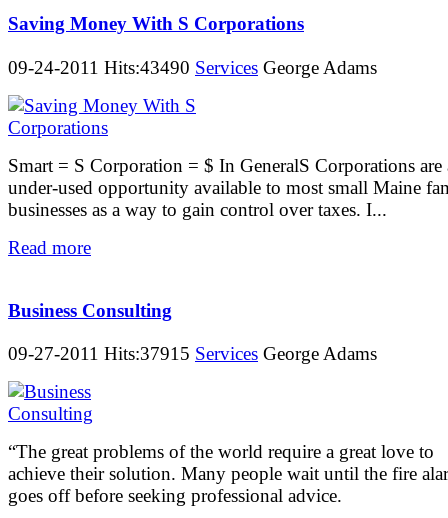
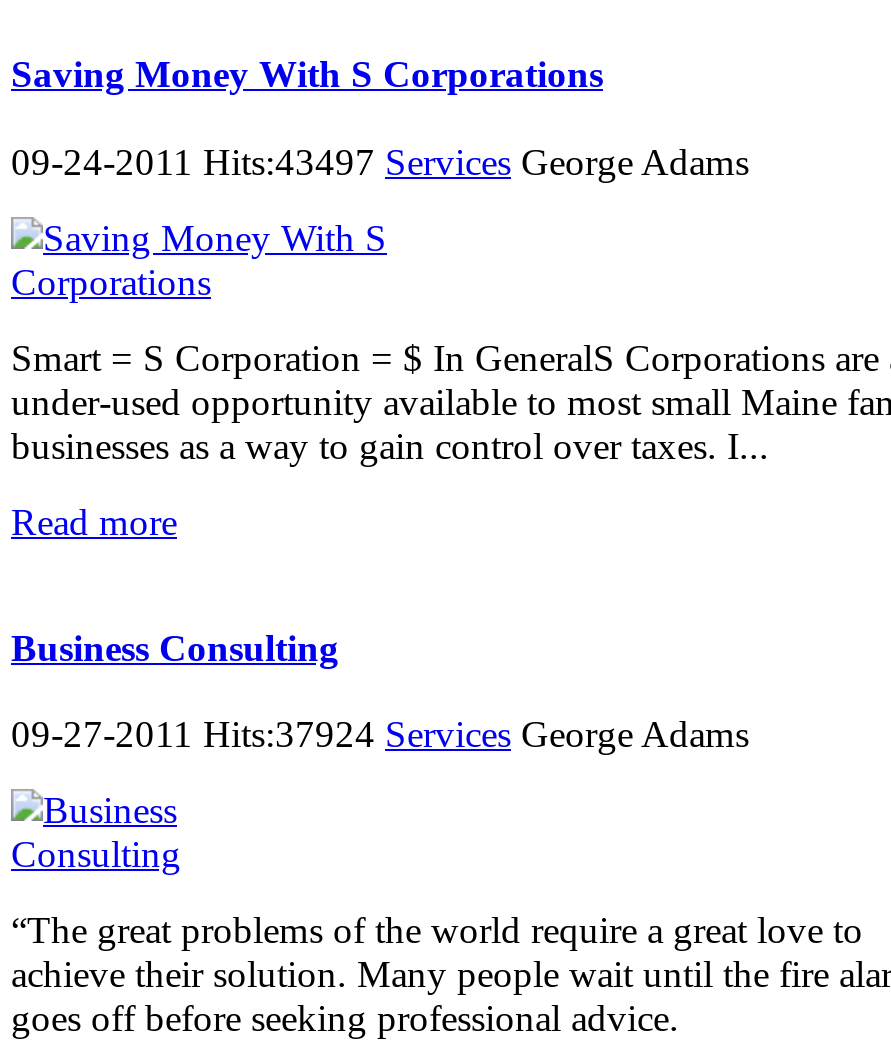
[8,57,377,78] 09-24-2011 Hits:43490 Services George Adams -> [11,140,749,182] 09-24-2011 Hits:43497 Services George Adams
[8,343,377,364] 09-27-2011 Hits:37915 Services George Adams -> [11,713,749,755] 09-27-2011 Hits:37924 Services George Adams

